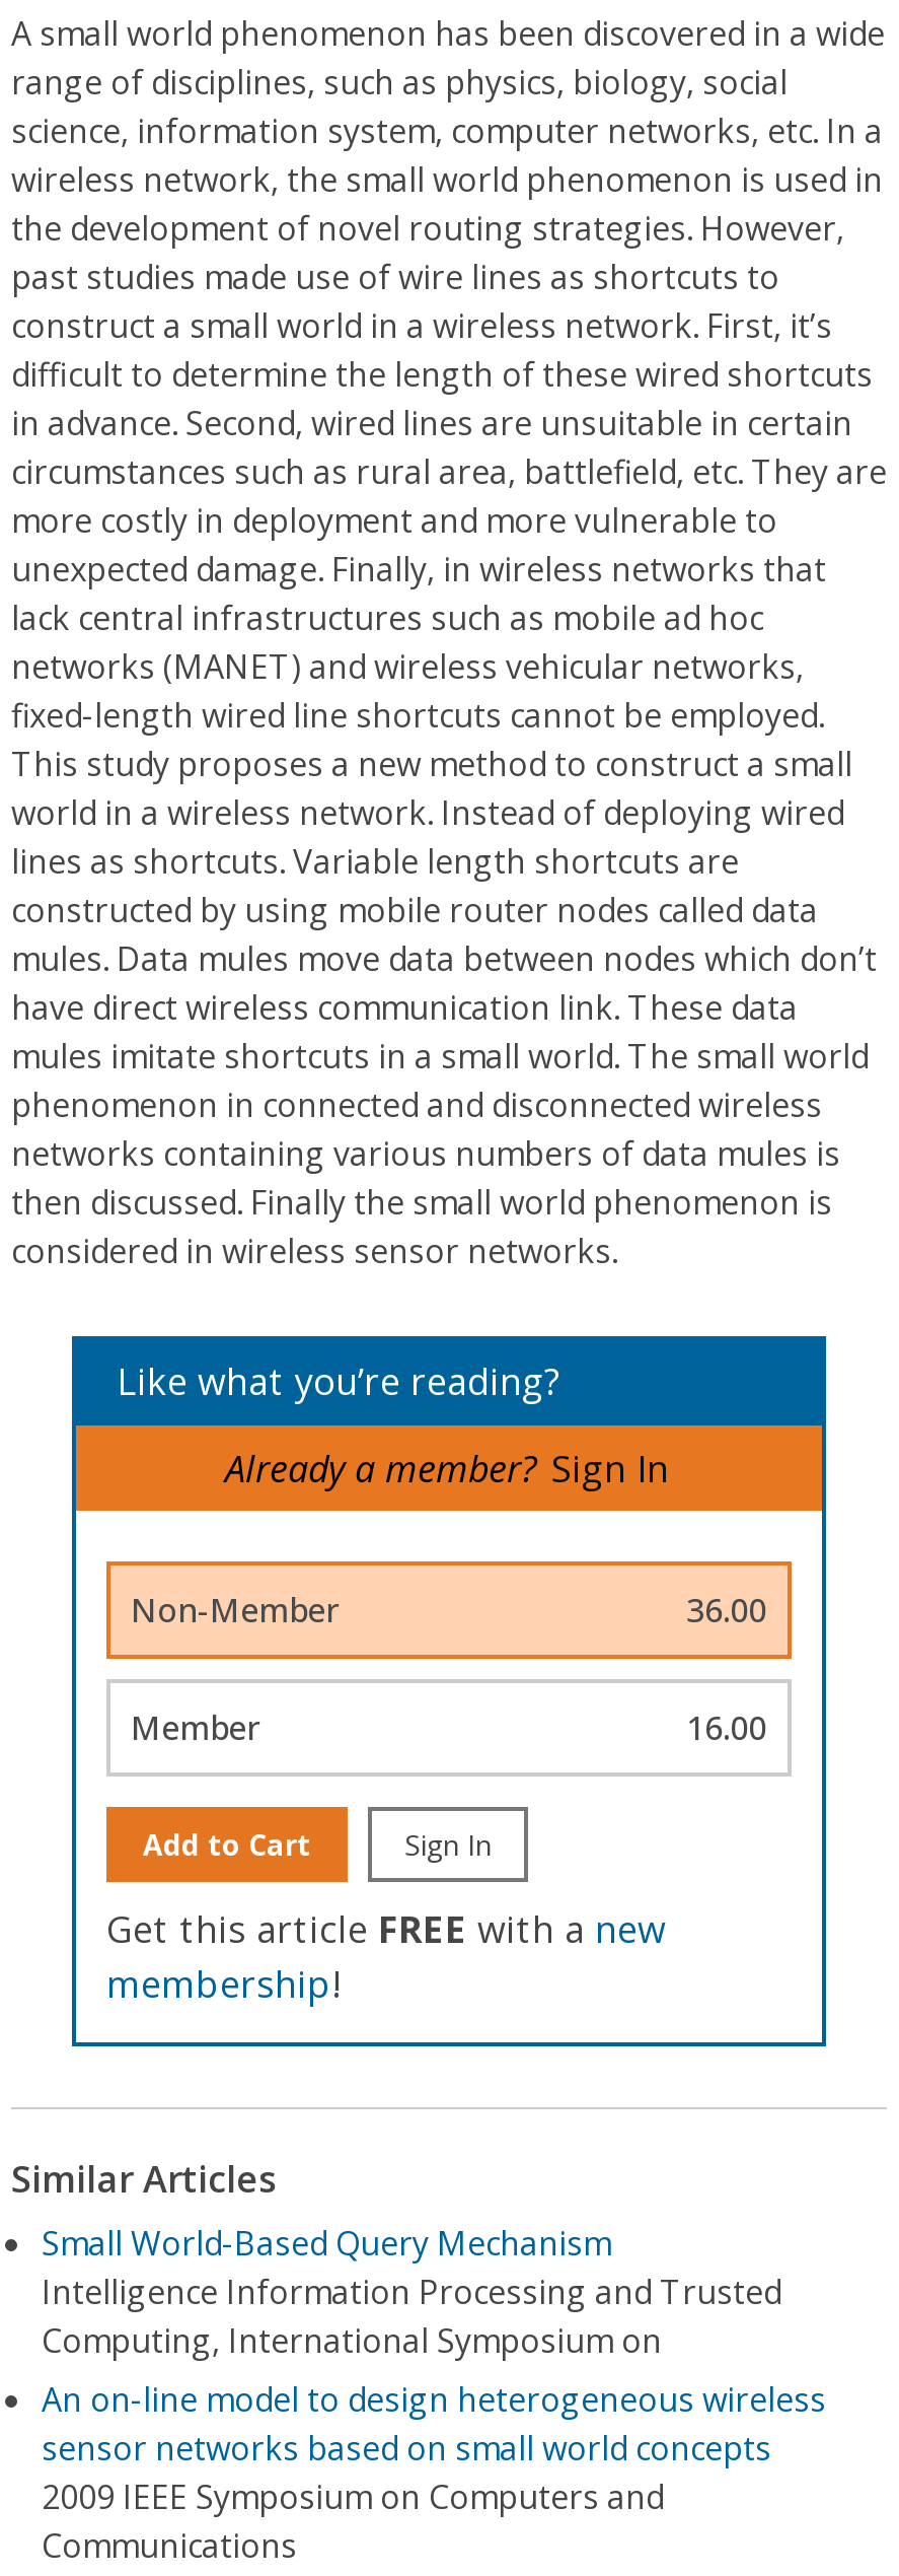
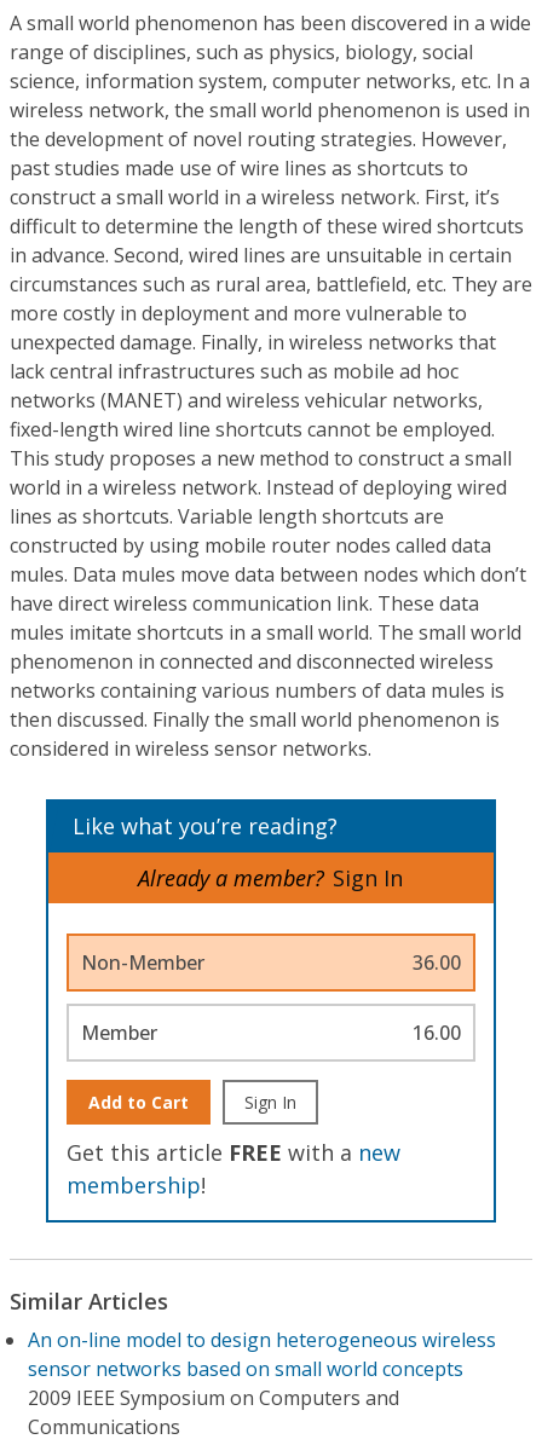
[42,2221,781,2363] Small World-Based Query Mechanism | Intelligence Information Processing and Trusted | Computing, International Symposium on -> none

